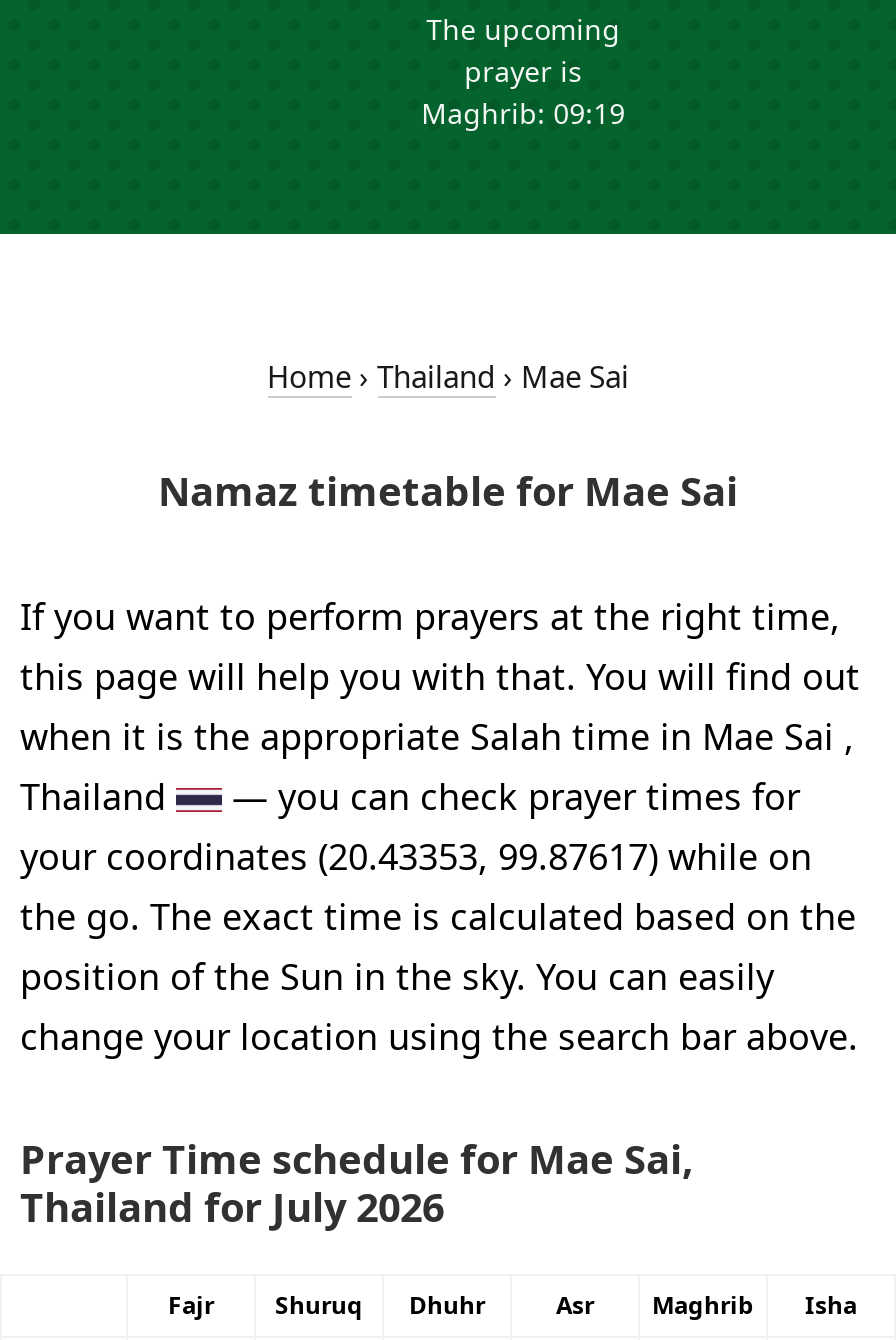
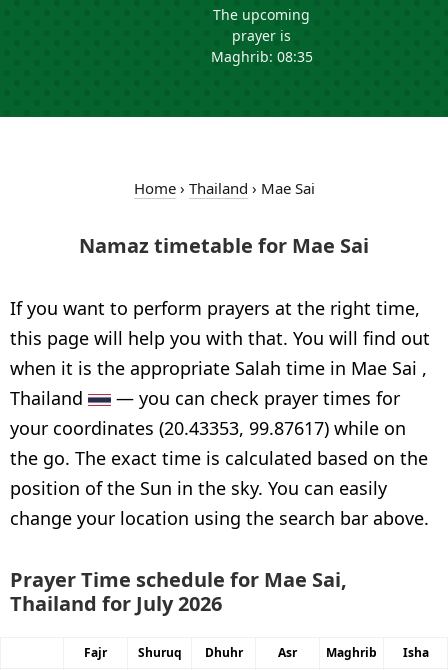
[421,94,625,132] Maghrib: 09:19 -> [211,47,313,66] Maghrib: 08:35

